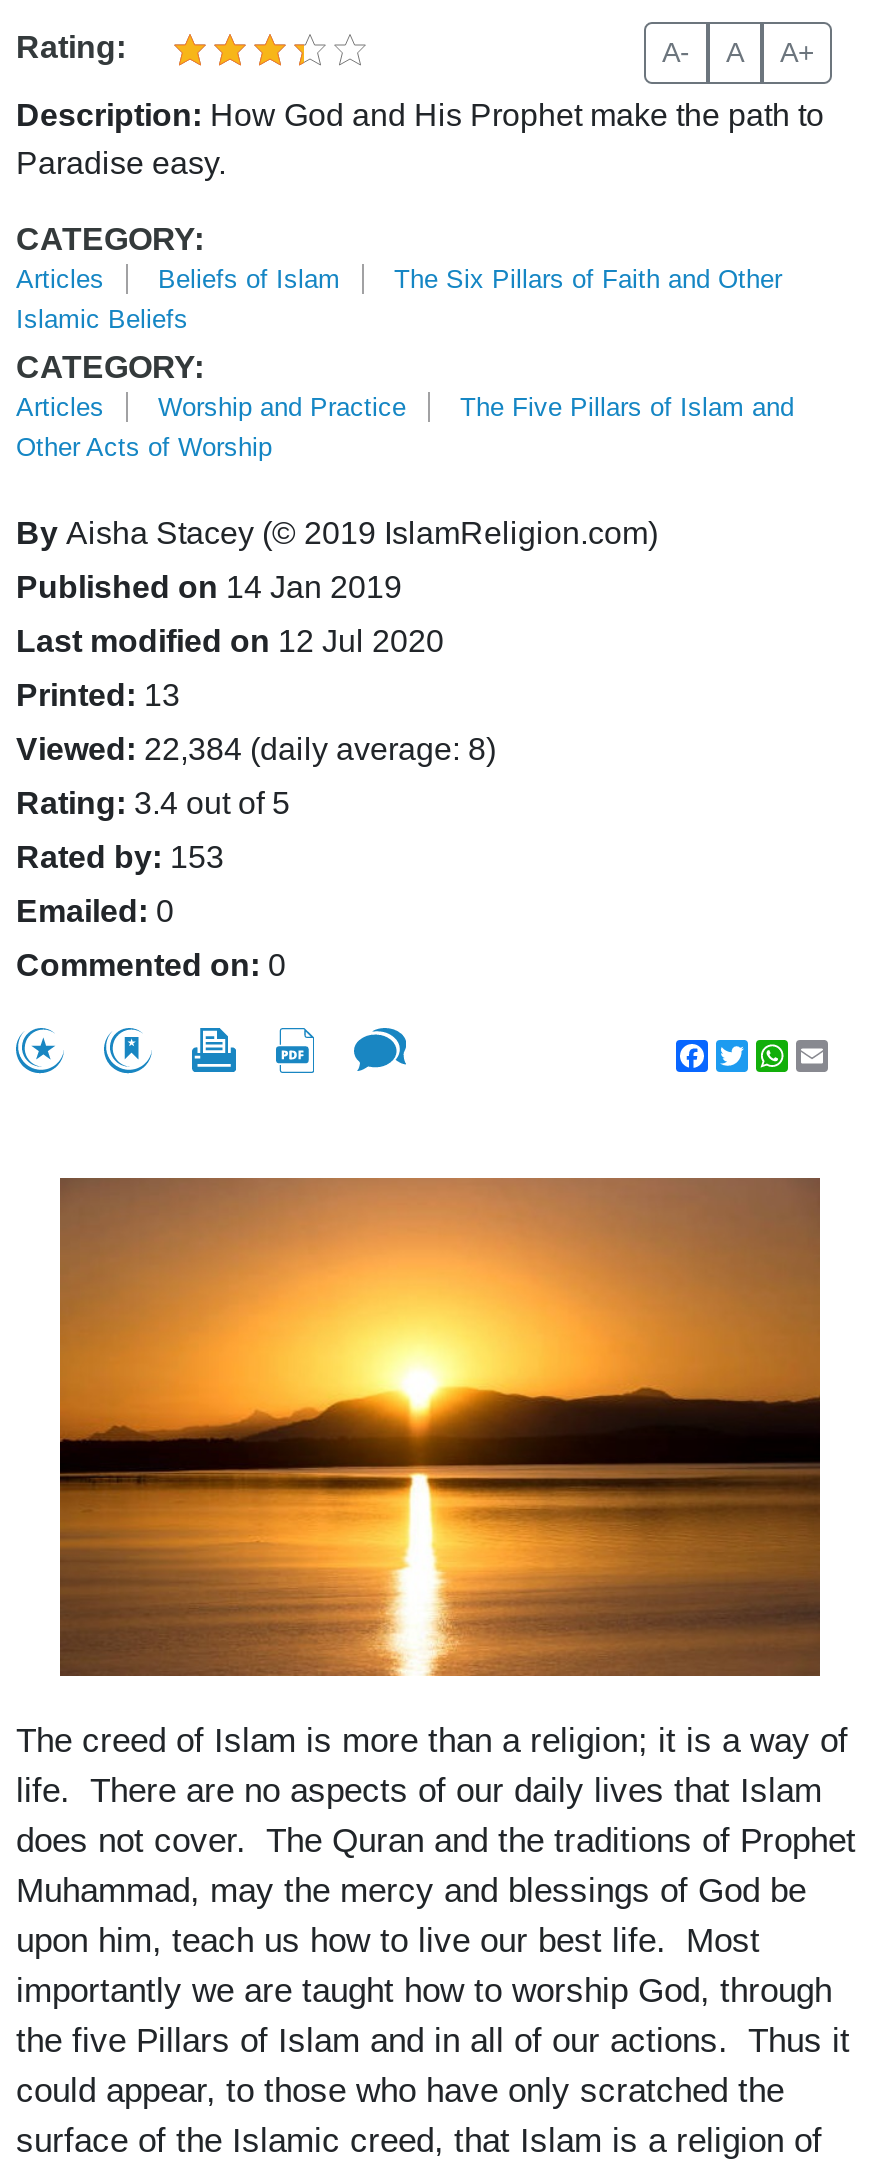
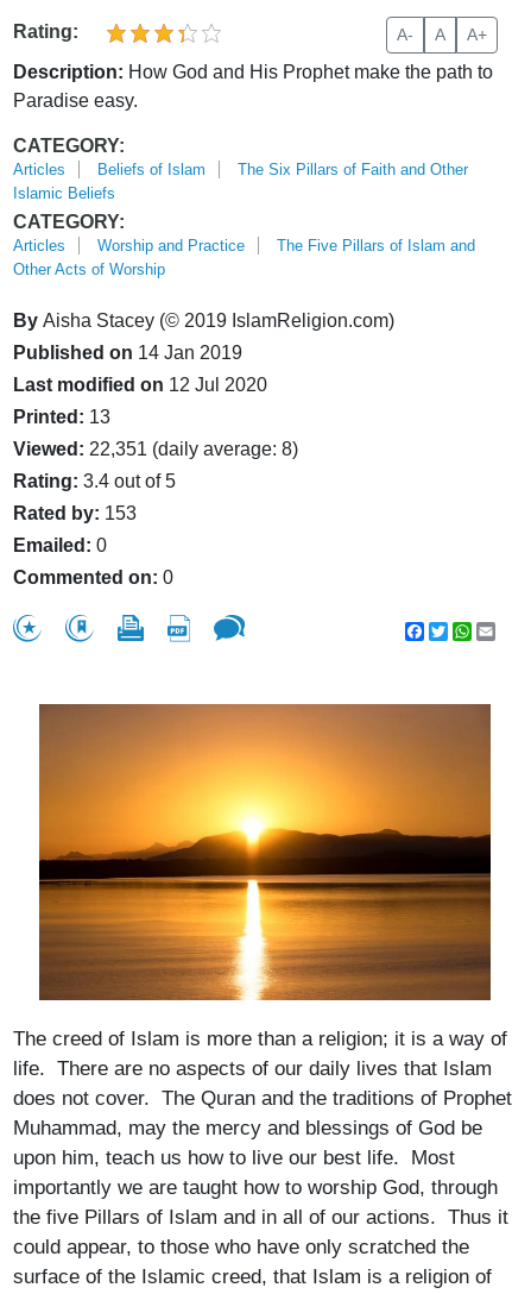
[16,732,496,766] Viewed: 22,384 (daily average: 8) -> [13,439,298,459] Viewed: 22,351 (daily average: 8)

